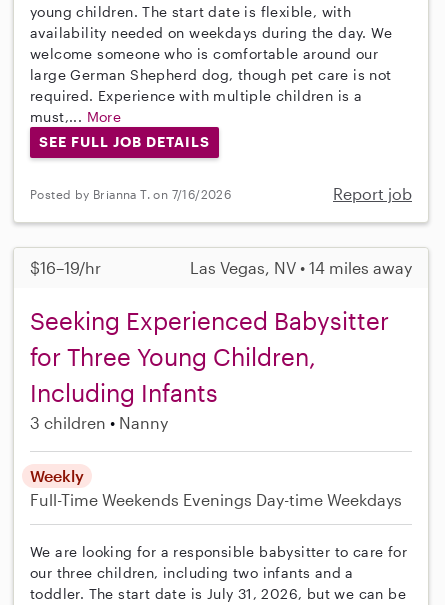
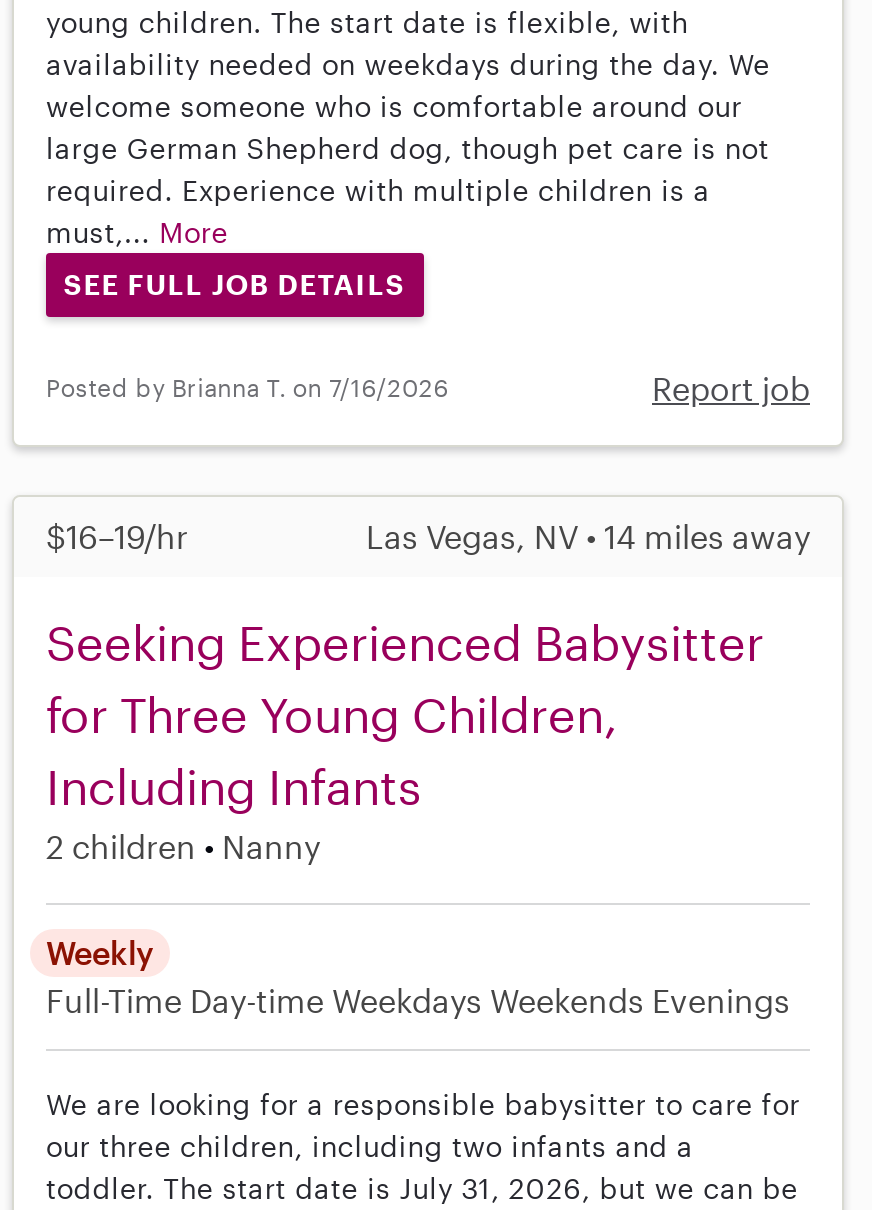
[30,413,168,432] 3 children Nanny -> [46,826,320,864] 2 children Nanny
[30,490,402,509] Full-Time Weekends Evenings Day-time Weekdays -> [46,980,790,1018] Full-Time Day-time Weekdays Weekends Evenings

